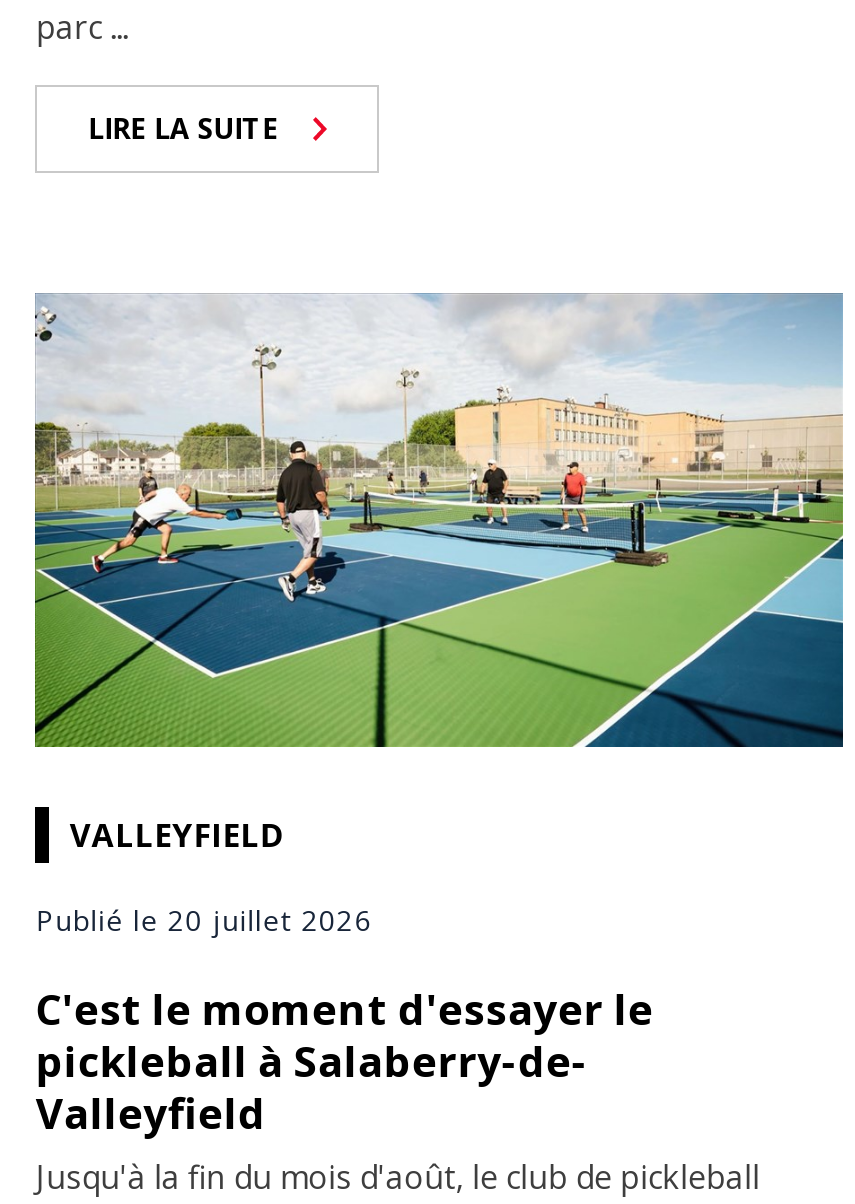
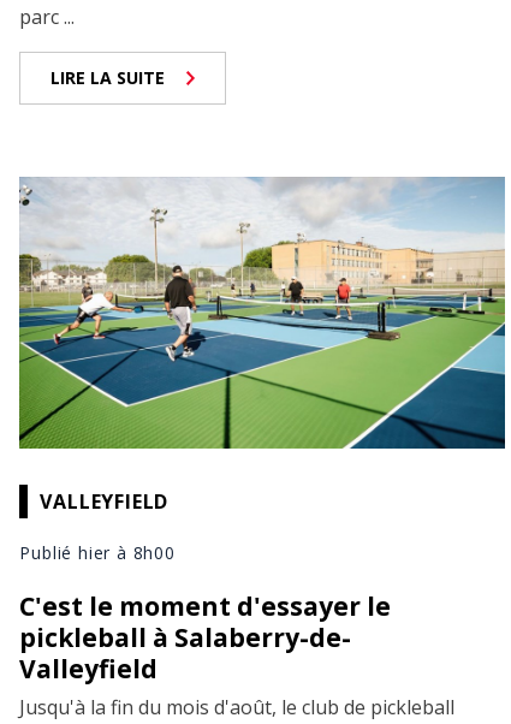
[36,901,372,939] Publié le 20 juillet 2026 -> [20,542,175,565] Publié hier à 8h00

